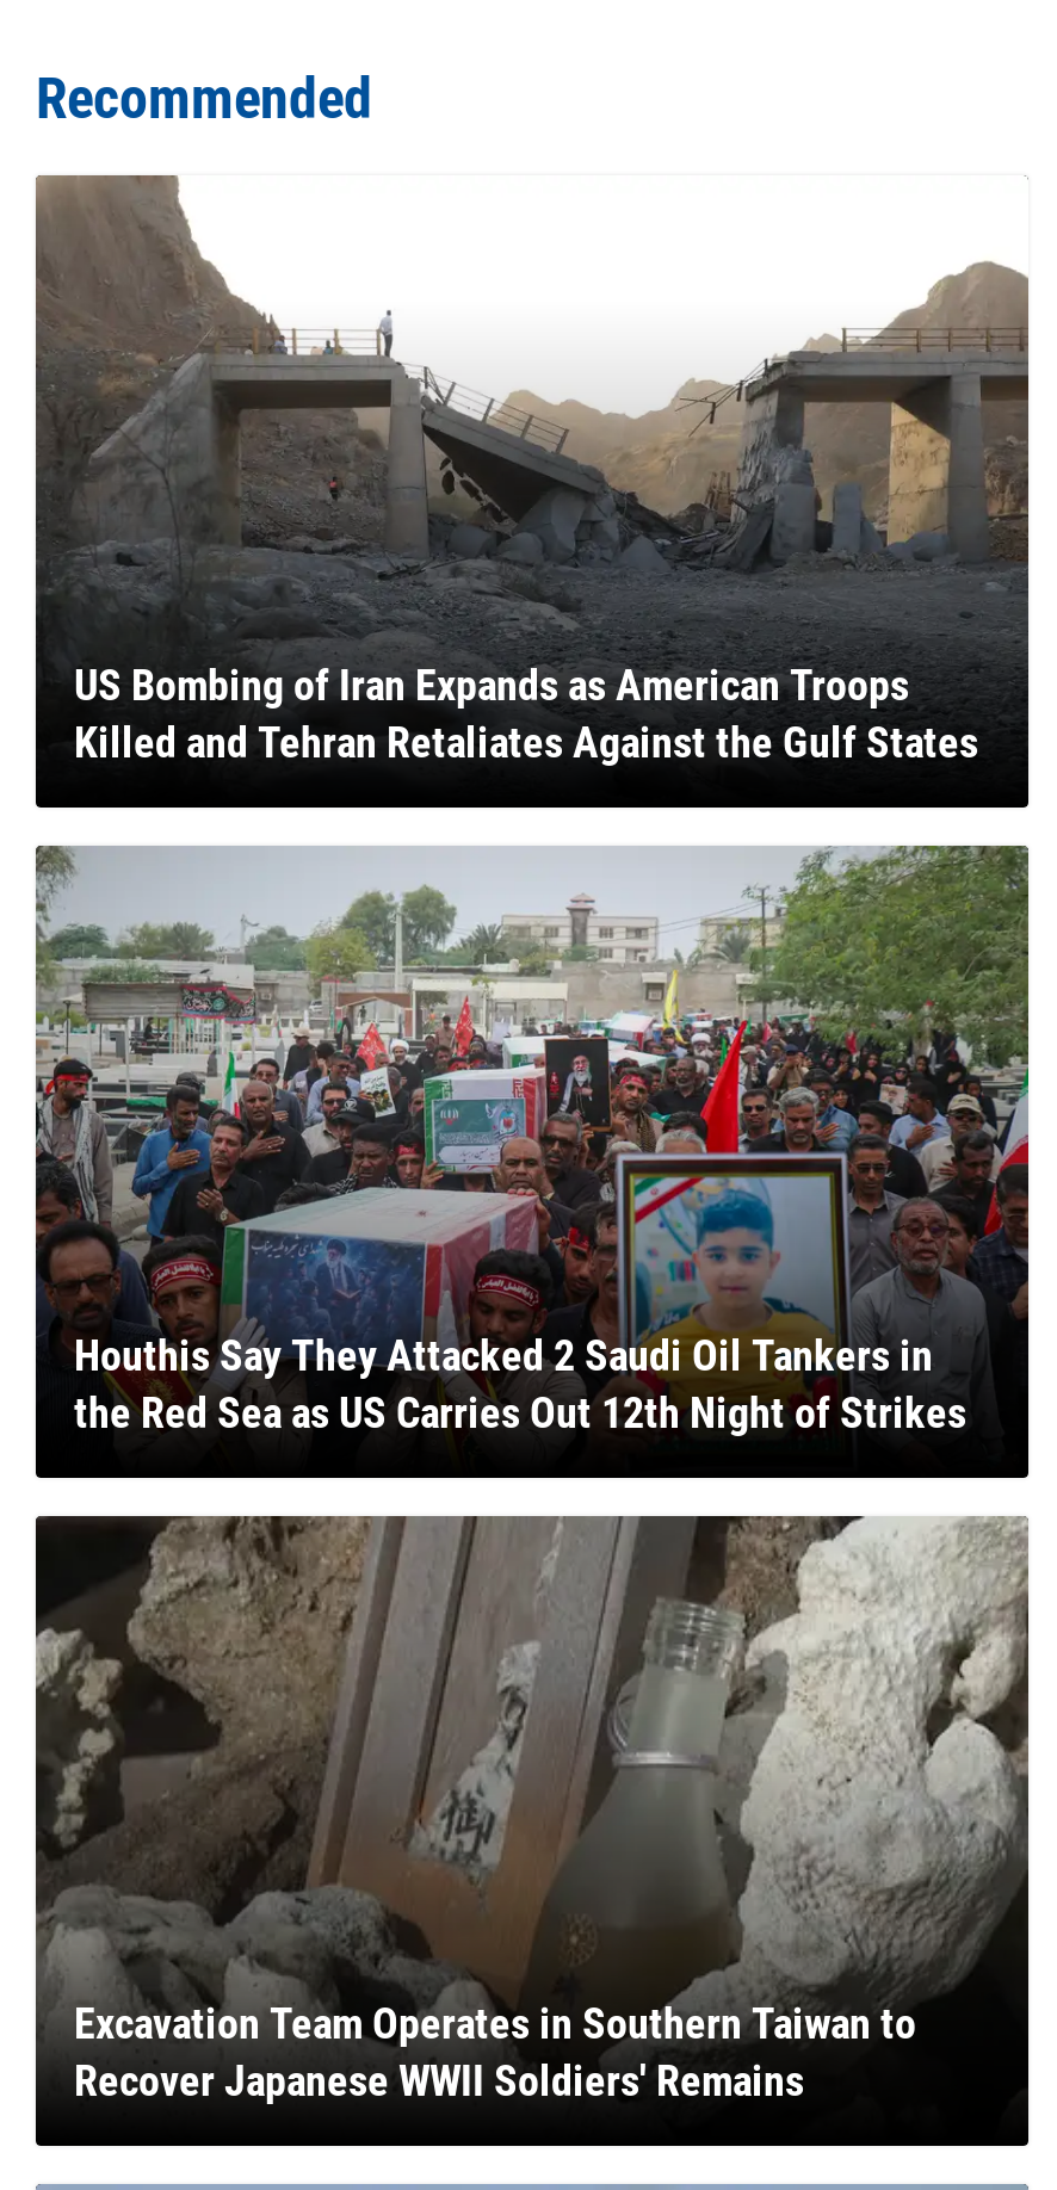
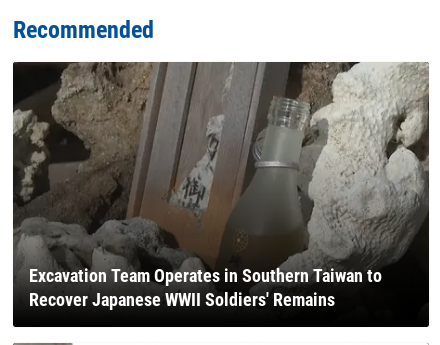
[33,177,1028,767] [image] | US Bombing of Iran Expands as American Troops | Killed and Tehran Retaliates Against the Gulf States -> none
[36,842,1031,1481] [image] | Houthis Say They Attacked 2 Saudi Oil Tankers in | the Red Sea as US Carries Out 12th Night of Strikes -> none

